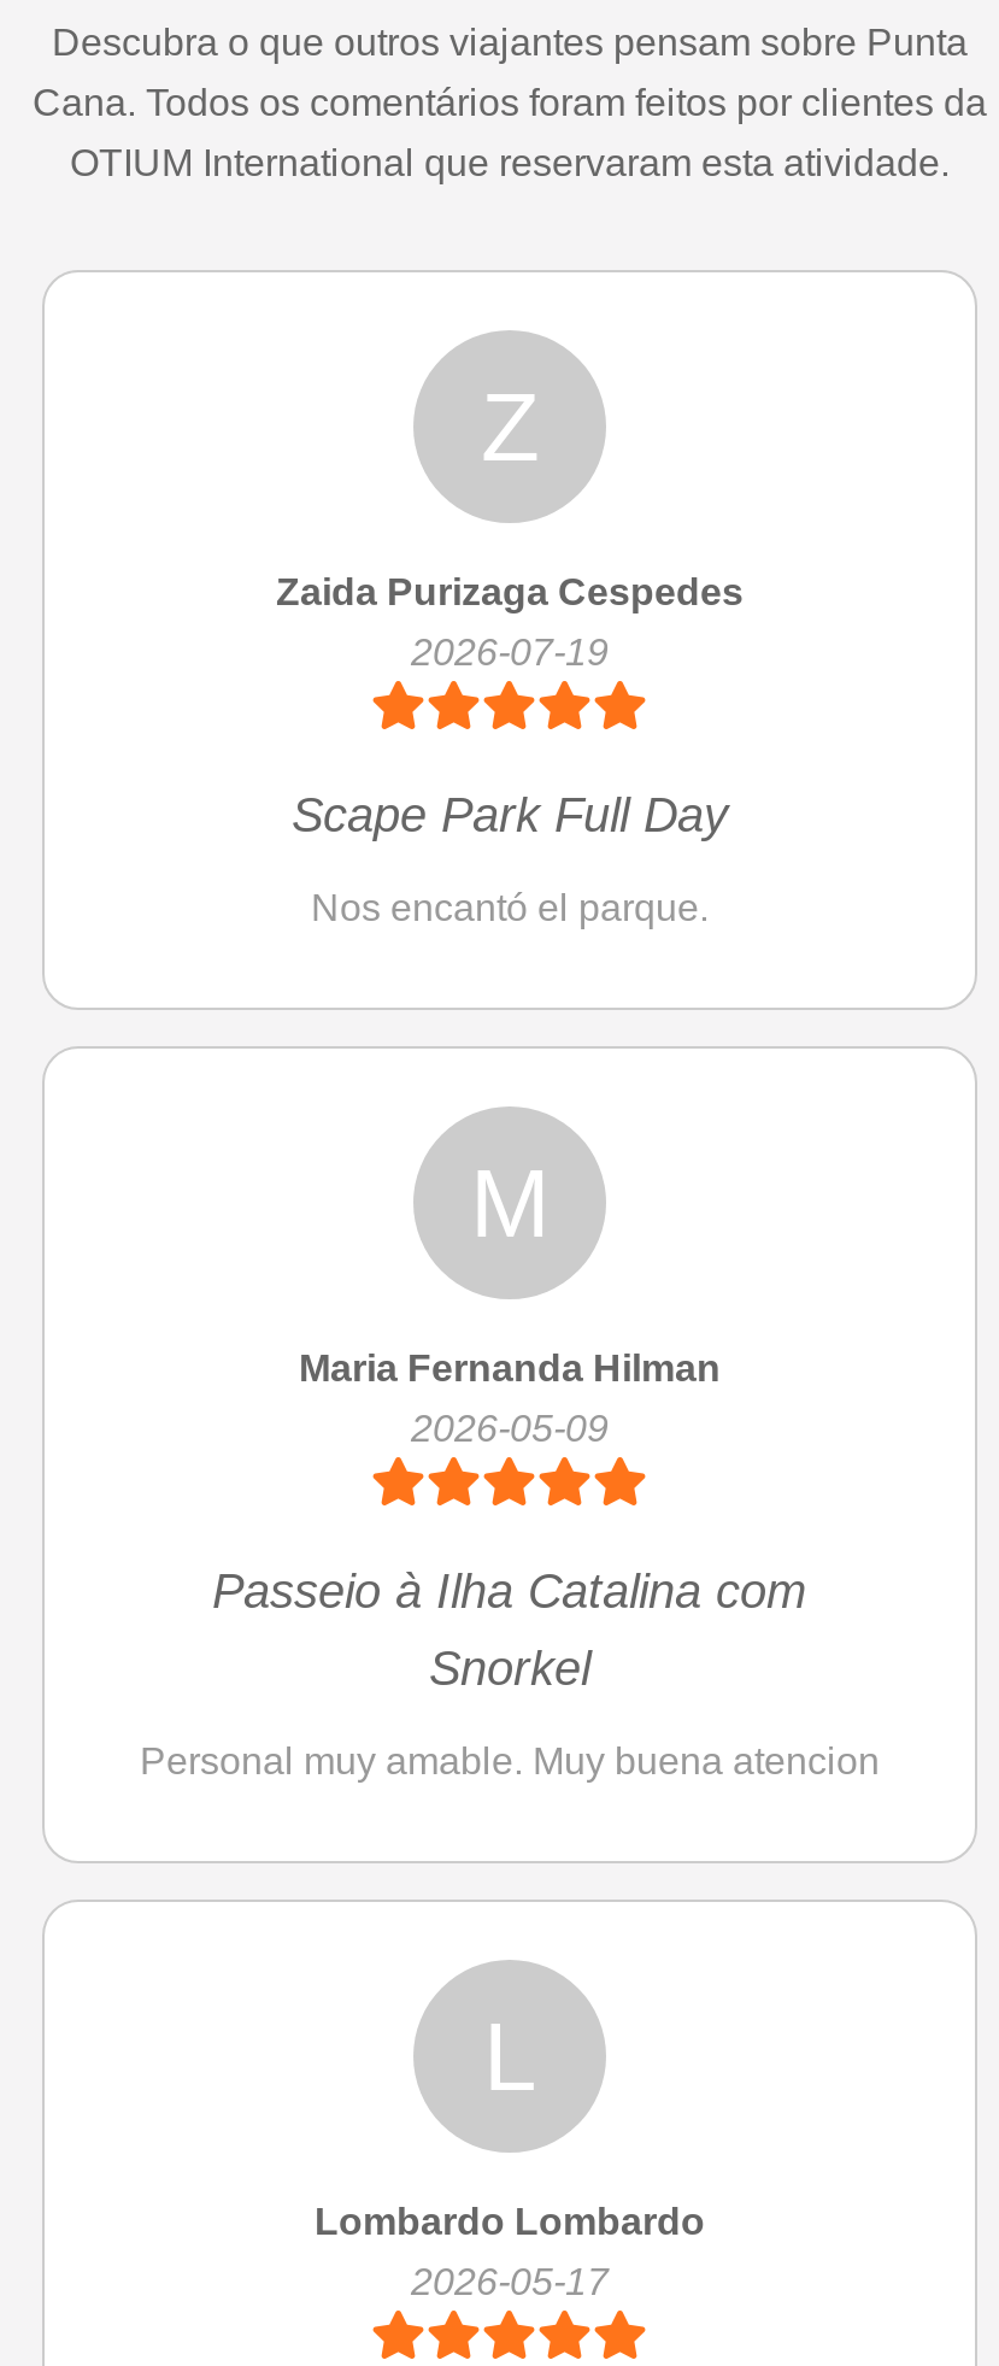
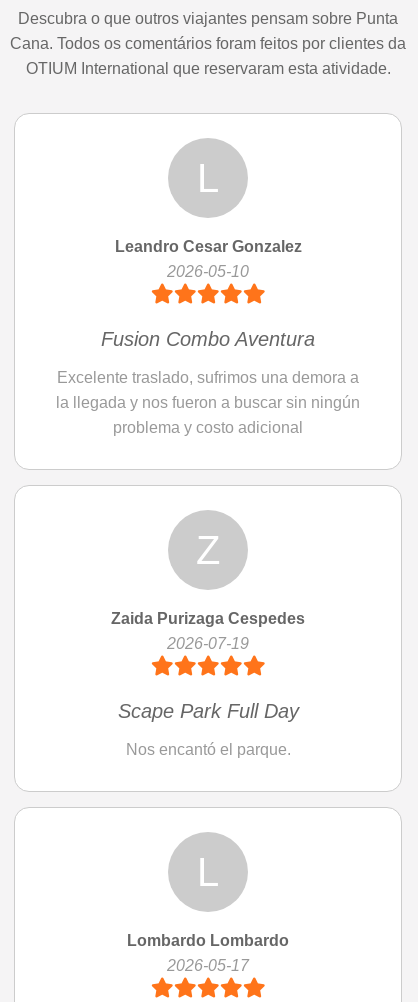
none -> [56,156,360,436] L | Leandro Cesar Gonzalez | 2026-05-10 | Fusion Combo Aventura | Excelente traslado, sufrimos una demora a | la llegada y nos fueron a buscar sin ningún | problema y costo adicional
moved [276,373,744,927] -> [111,528,305,758]: Z | Zaida Purizaga Cespedes | 2026-07-19 | Scape Park Full Day | Nos encantó el parque.
[140,1149,880,1781] M | Maria Fernanda Hilman | 2026-05-09 | Passeio à Ilha Catalina com | Snorkel | Personal muy amable. Muy buena atencion -> none

